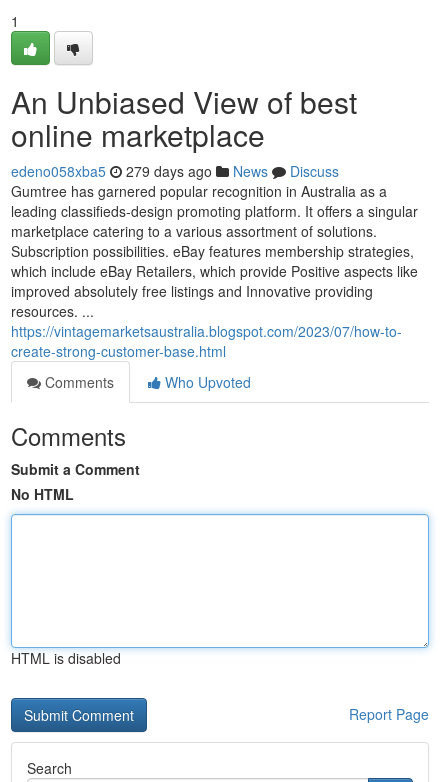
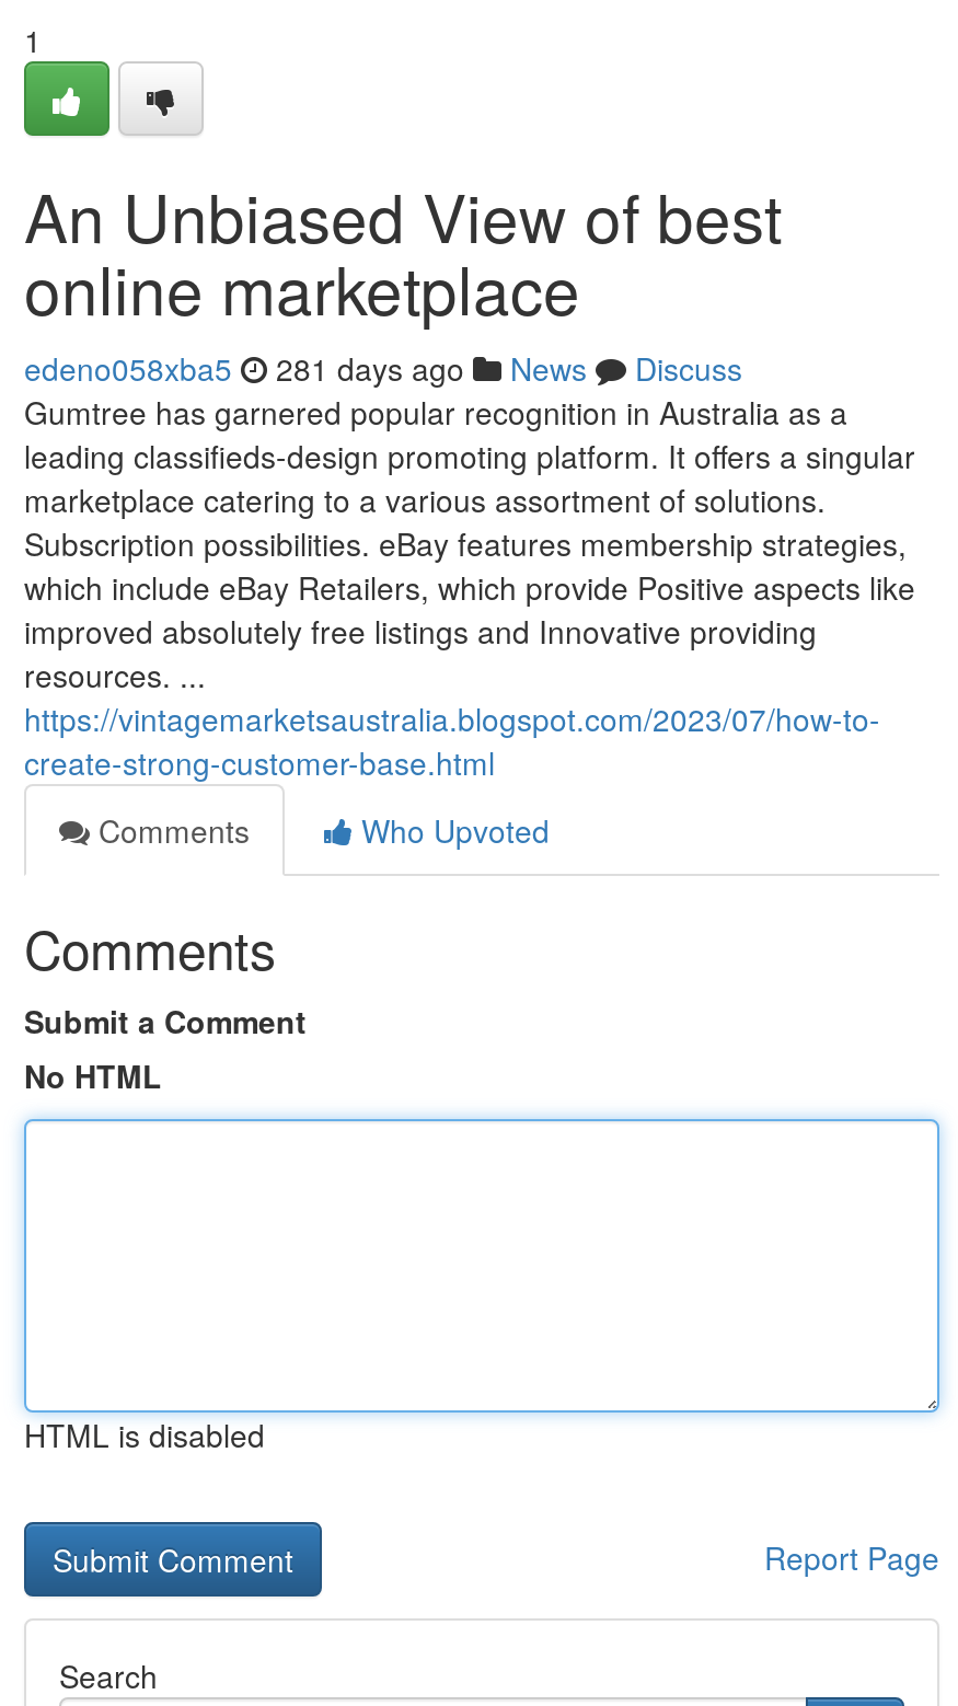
[11,161,339,181] edeno058xba5 279 days ago News Discuss -> [24,346,742,390] edeno058xba5 281 days ago News Discuss

